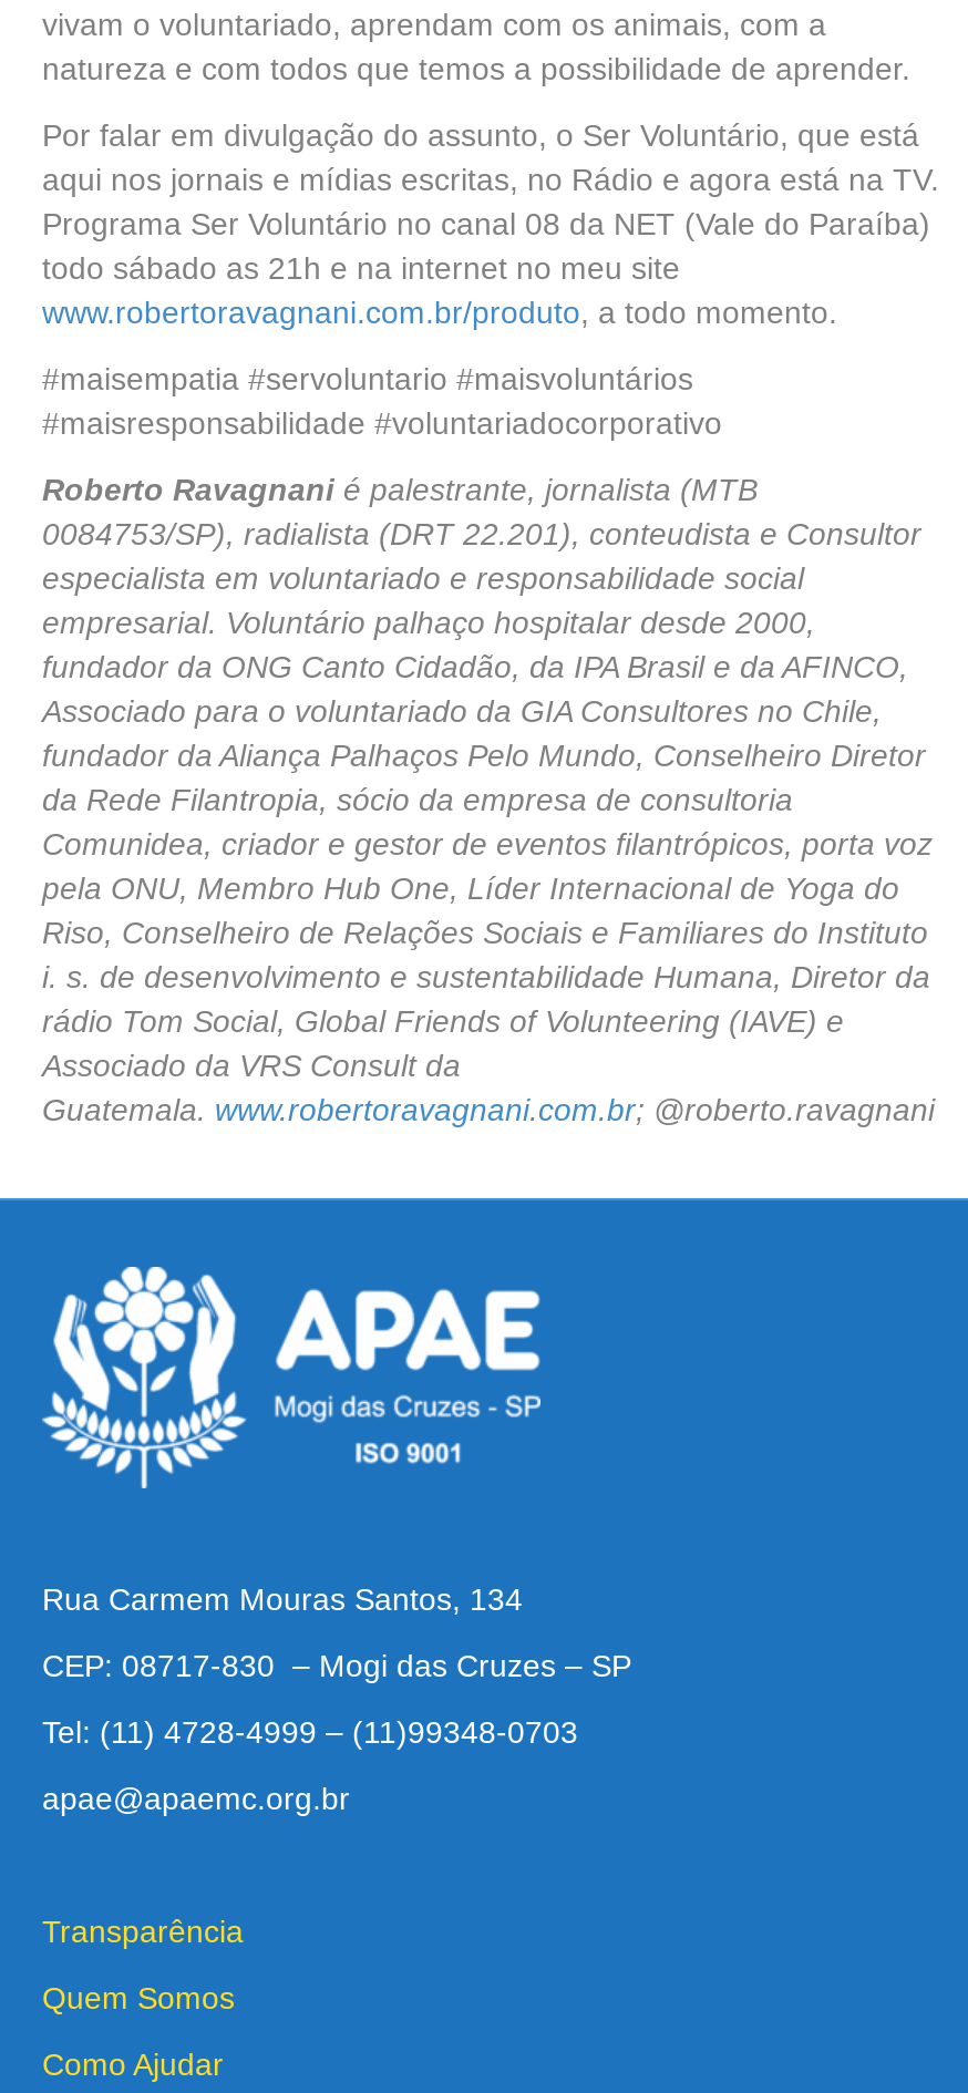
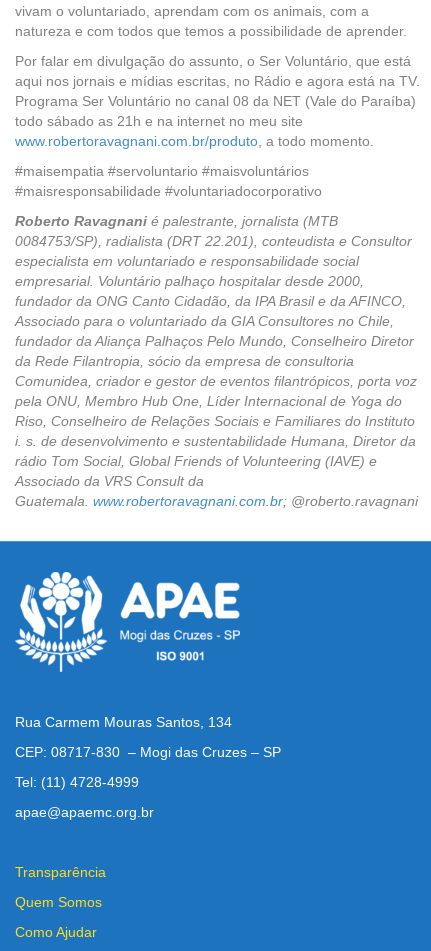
[42,1714,578,1749] Tel: (11) 4728-4999 – (11)99348-0703 -> [15,774,139,790] Tel: (11) 4728-4999

